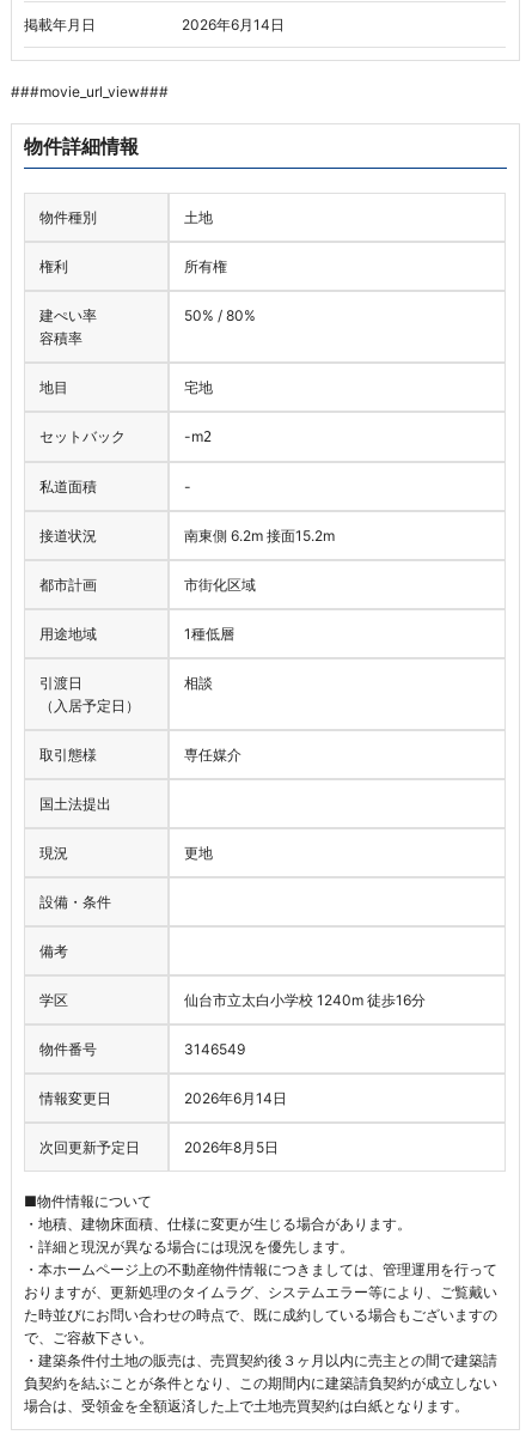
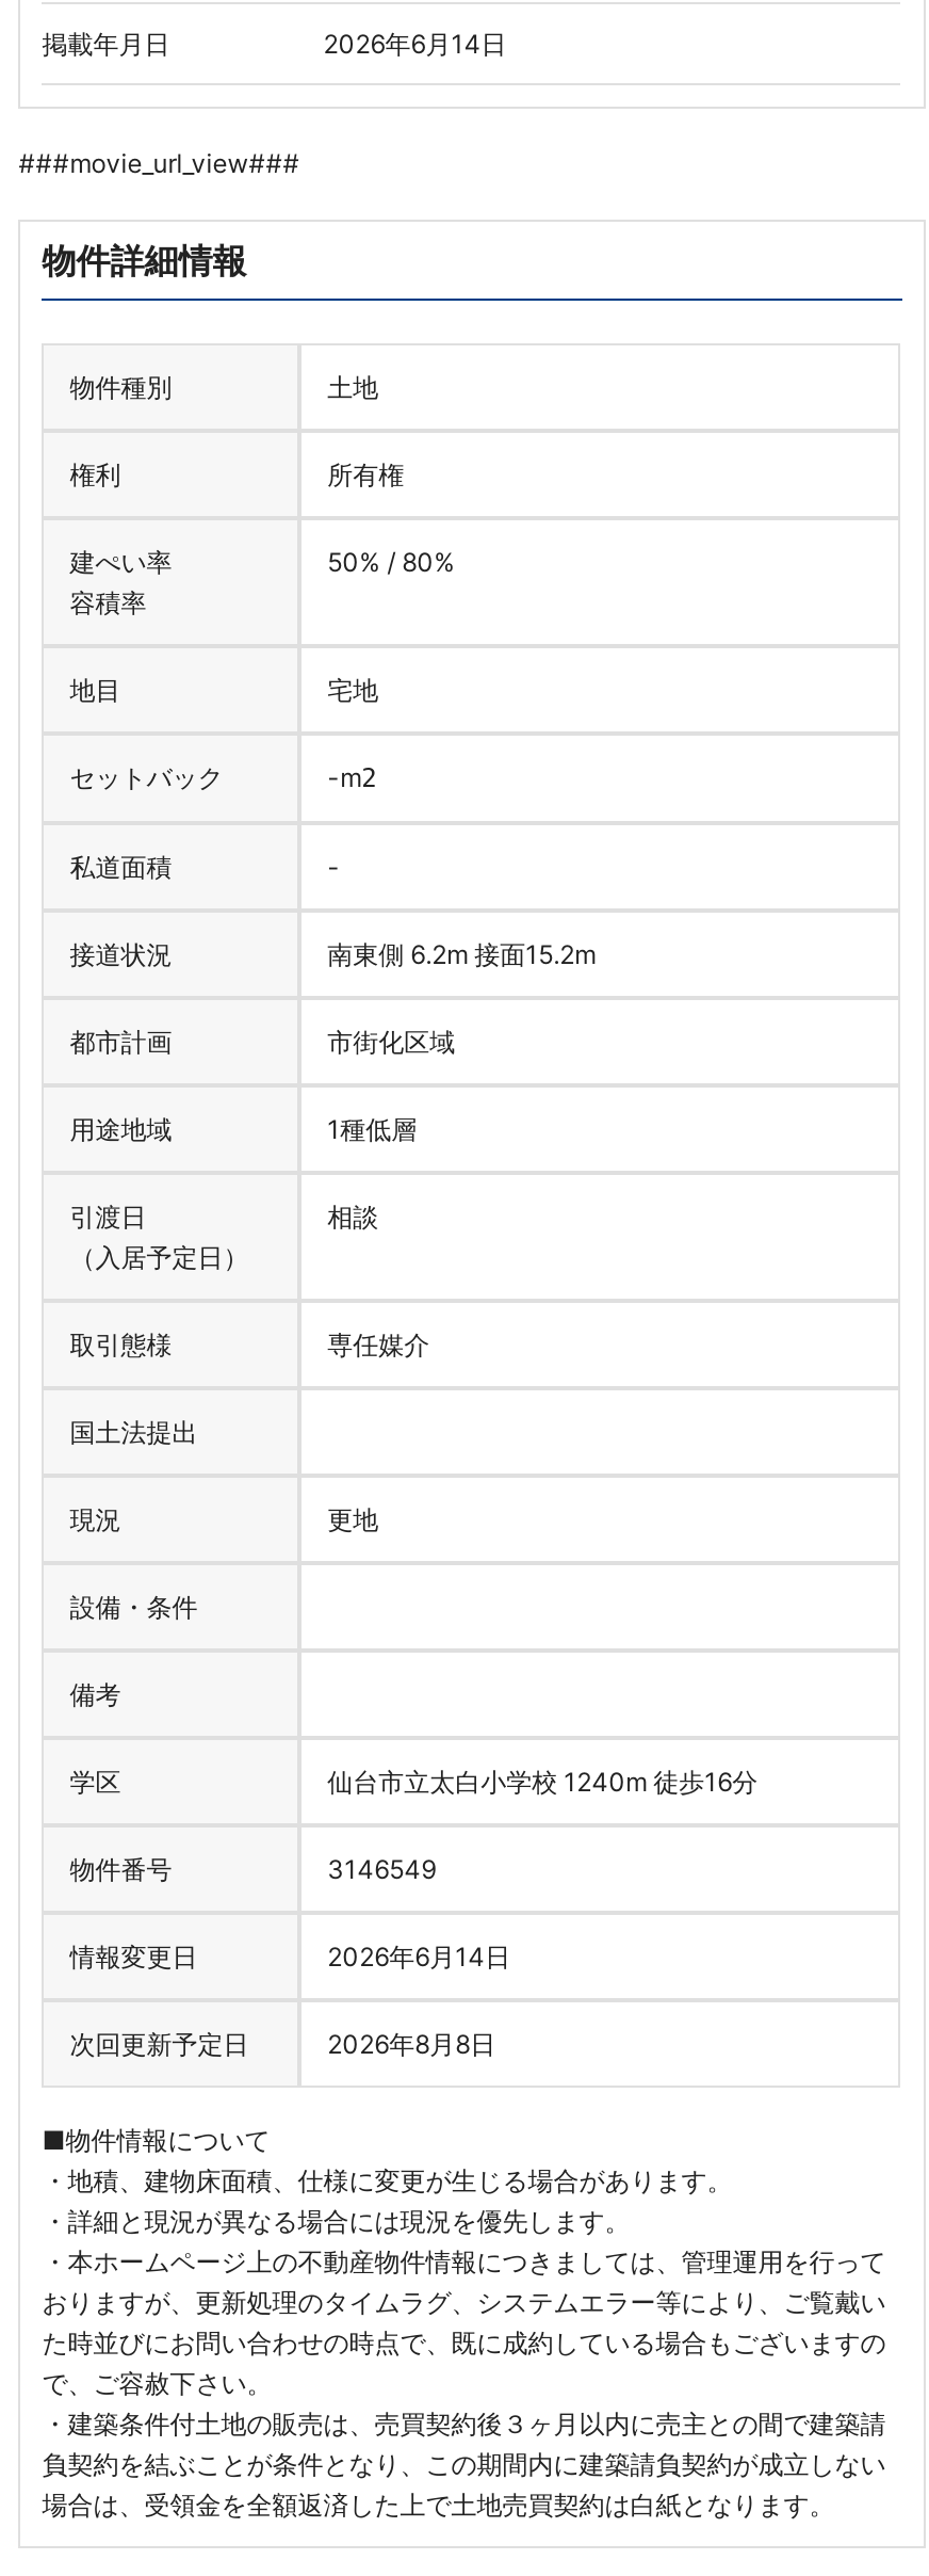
[184,1138,279,1156] 2026年8月5日 -> [327,2028,496,2060] 2026年8月8日

